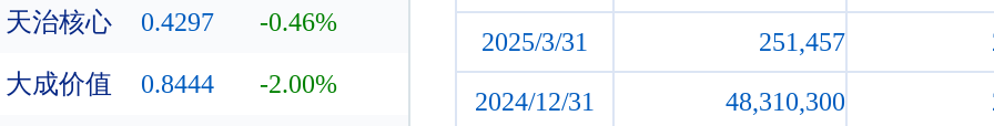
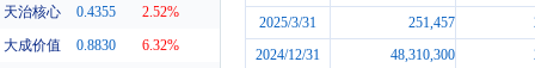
[141,7,214,38] 0.4297 -> [76,4,115,20] 0.4355
[260,7,337,38] -0.46% -> [142,4,179,20] 2.52%
[141,69,214,99] 0.8444 -> [76,37,115,54] 0.8830
[260,69,337,99] -2.00% -> [142,37,179,54] 6.32%

